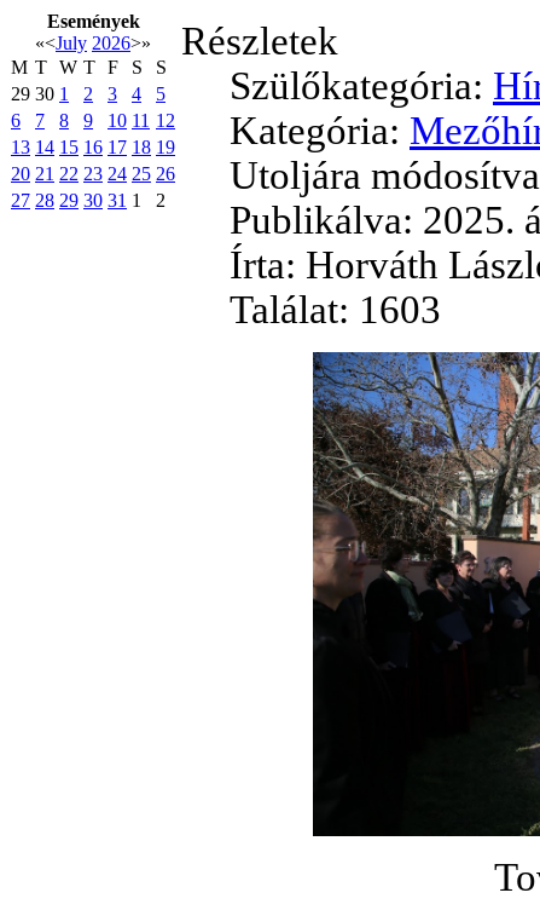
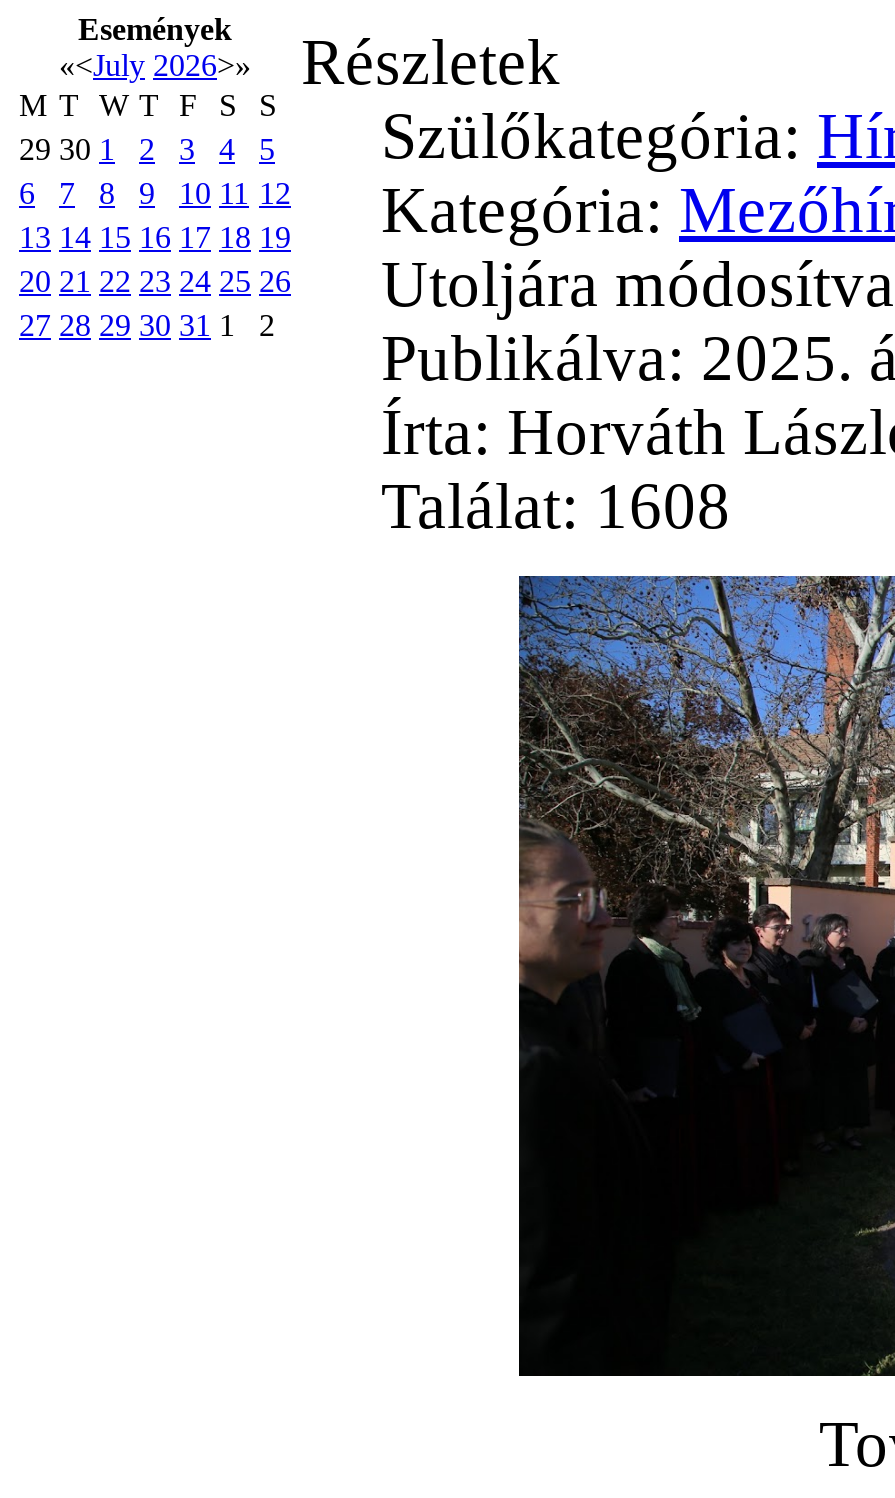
[230,288,441,331] Találat: 1603 -> [381,470,731,542] Találat: 1608

